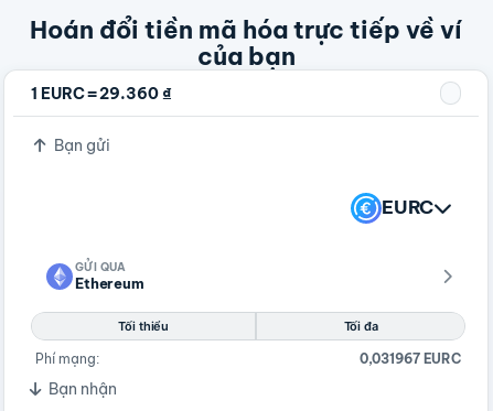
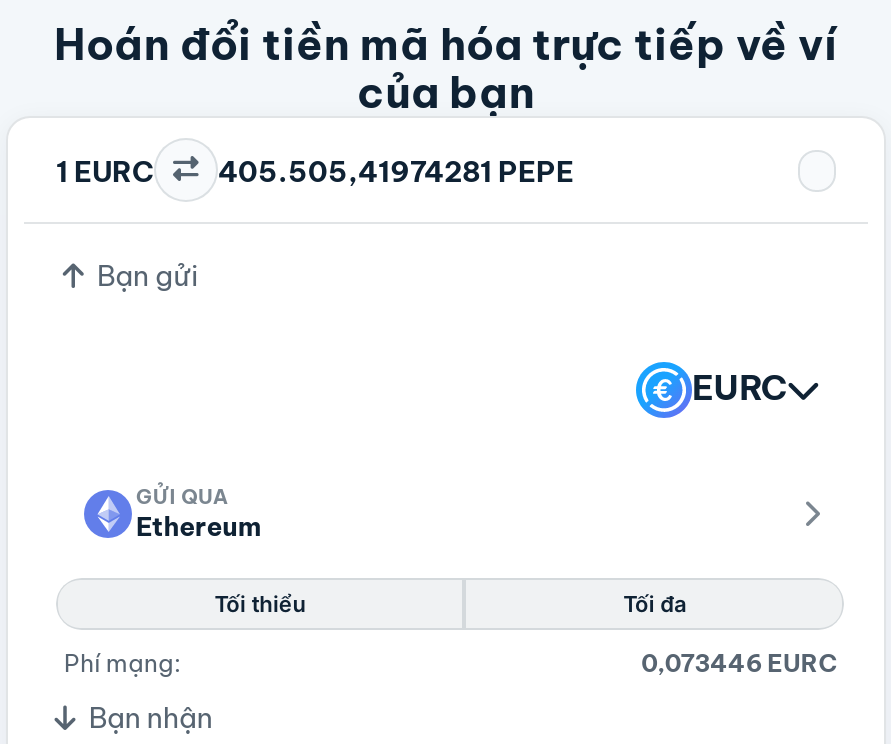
[31,83,172,103] 1 EURC =29.360 ₫ -> [56,153,574,189] 1 EURC | 405.505,41974281 PEPE
[359,350,461,366] 0,031967 EURC -> [641,647,836,677] 0,073446 EURC

